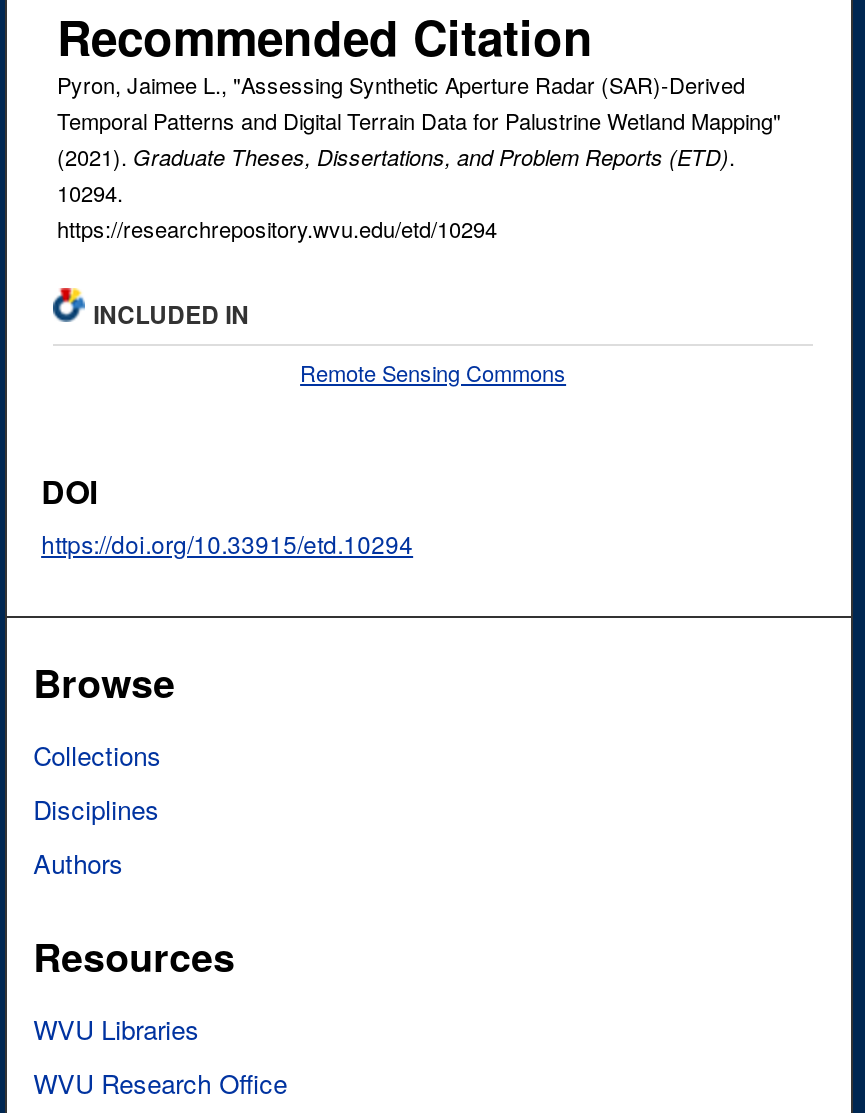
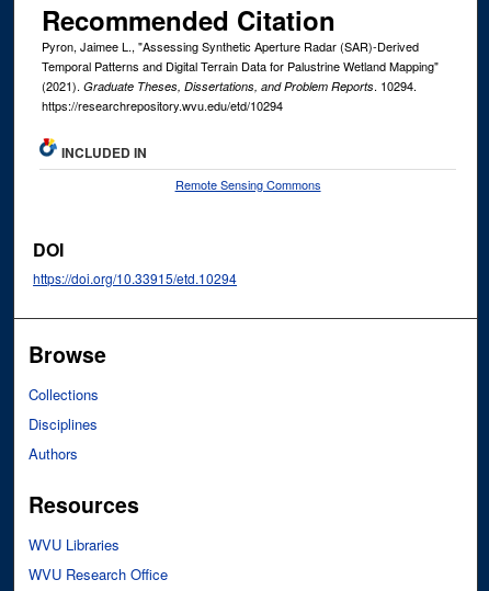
[57,141,735,209] (2021). Graduate Theses, Dissertations, and Problem Reports (ETD). | 10294. -> [42,77,417,95] (2021). Graduate Theses, Dissertations, and Problem Reports. 10294.

